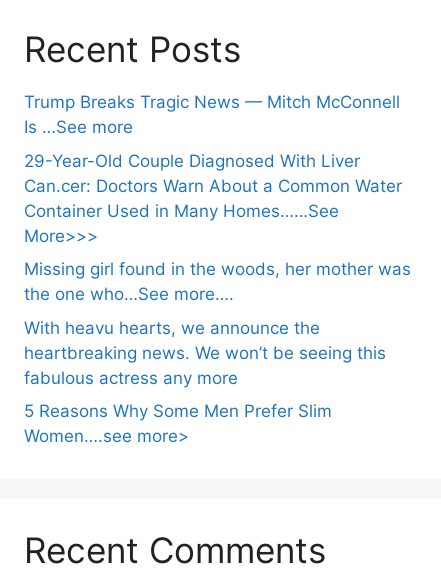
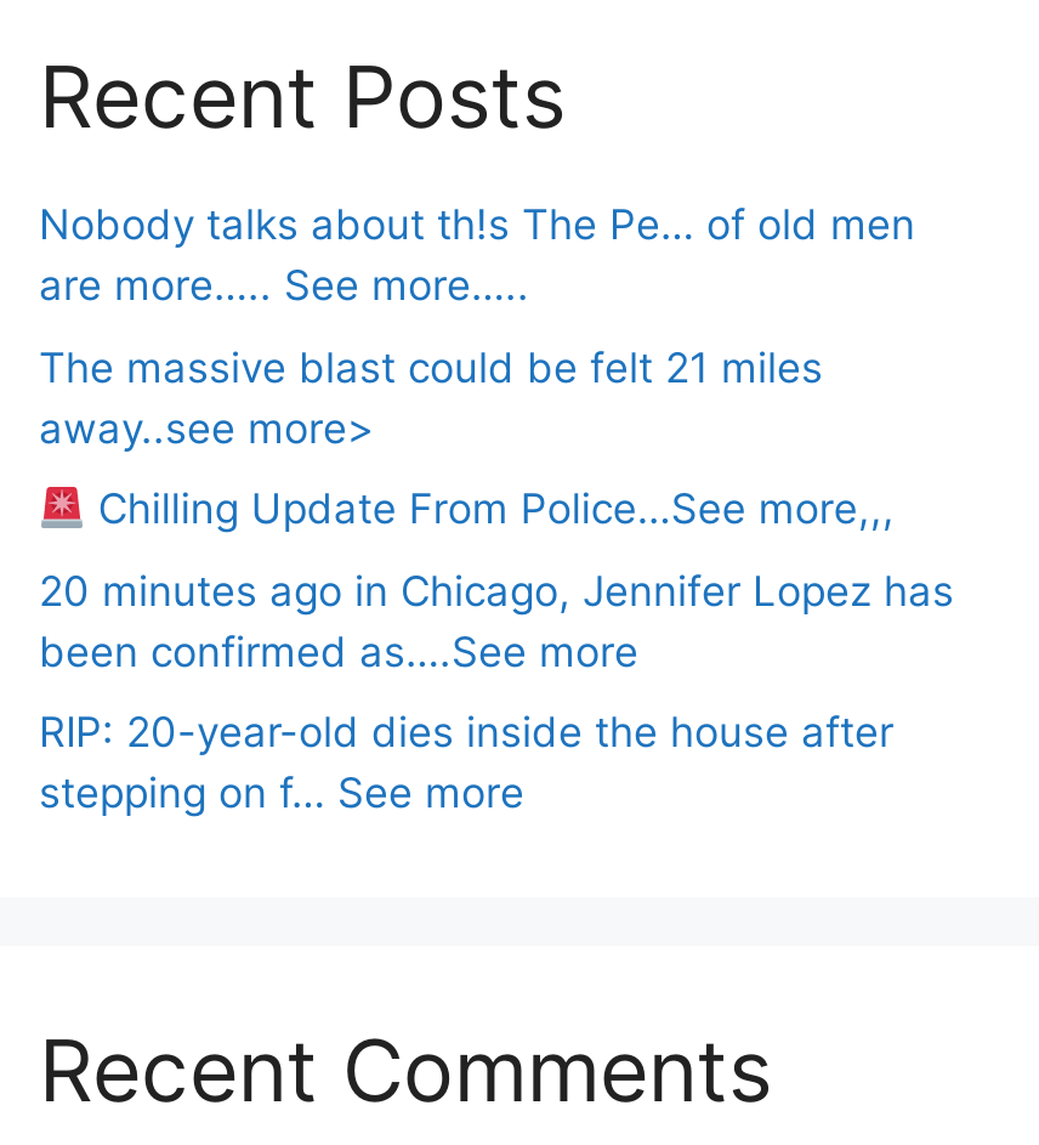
[24,92,400,137] Trump Breaks Tragic News — Mitch McConnell | Is …See more -> [39,200,915,310] Nobody talks about th!s The Pe… of old men | are more….. See more…..
[24,150,402,245] 29-Year-Old Couple Diagnosed With Liver | Can.cer: Doctors Warn About a Common Water | Container Used in Many Homes……See | More>>> -> [39,342,823,452] The massive blast could be felt 21 miles | away..see more>
[24,259,411,304] Missing girl found in the woods, her mother was | the one who…See more…. -> [86,484,894,533] Chilling Update From Police…See more,,,
[24,317,386,387] With heavu hearts, we announce the | heartbreaking news. We won’t be seeing this | fabulous actress any more -> [39,566,954,675] 20 minutes ago in Chicago, Jennifer Lopez has | been confirmed as….See more
[24,401,332,446] 5 Reasons Why Some Men Prefer Slim | Women….see more> -> [39,708,893,817] RIP: 20-year-old dies inside the house after | stepping on f… See more

